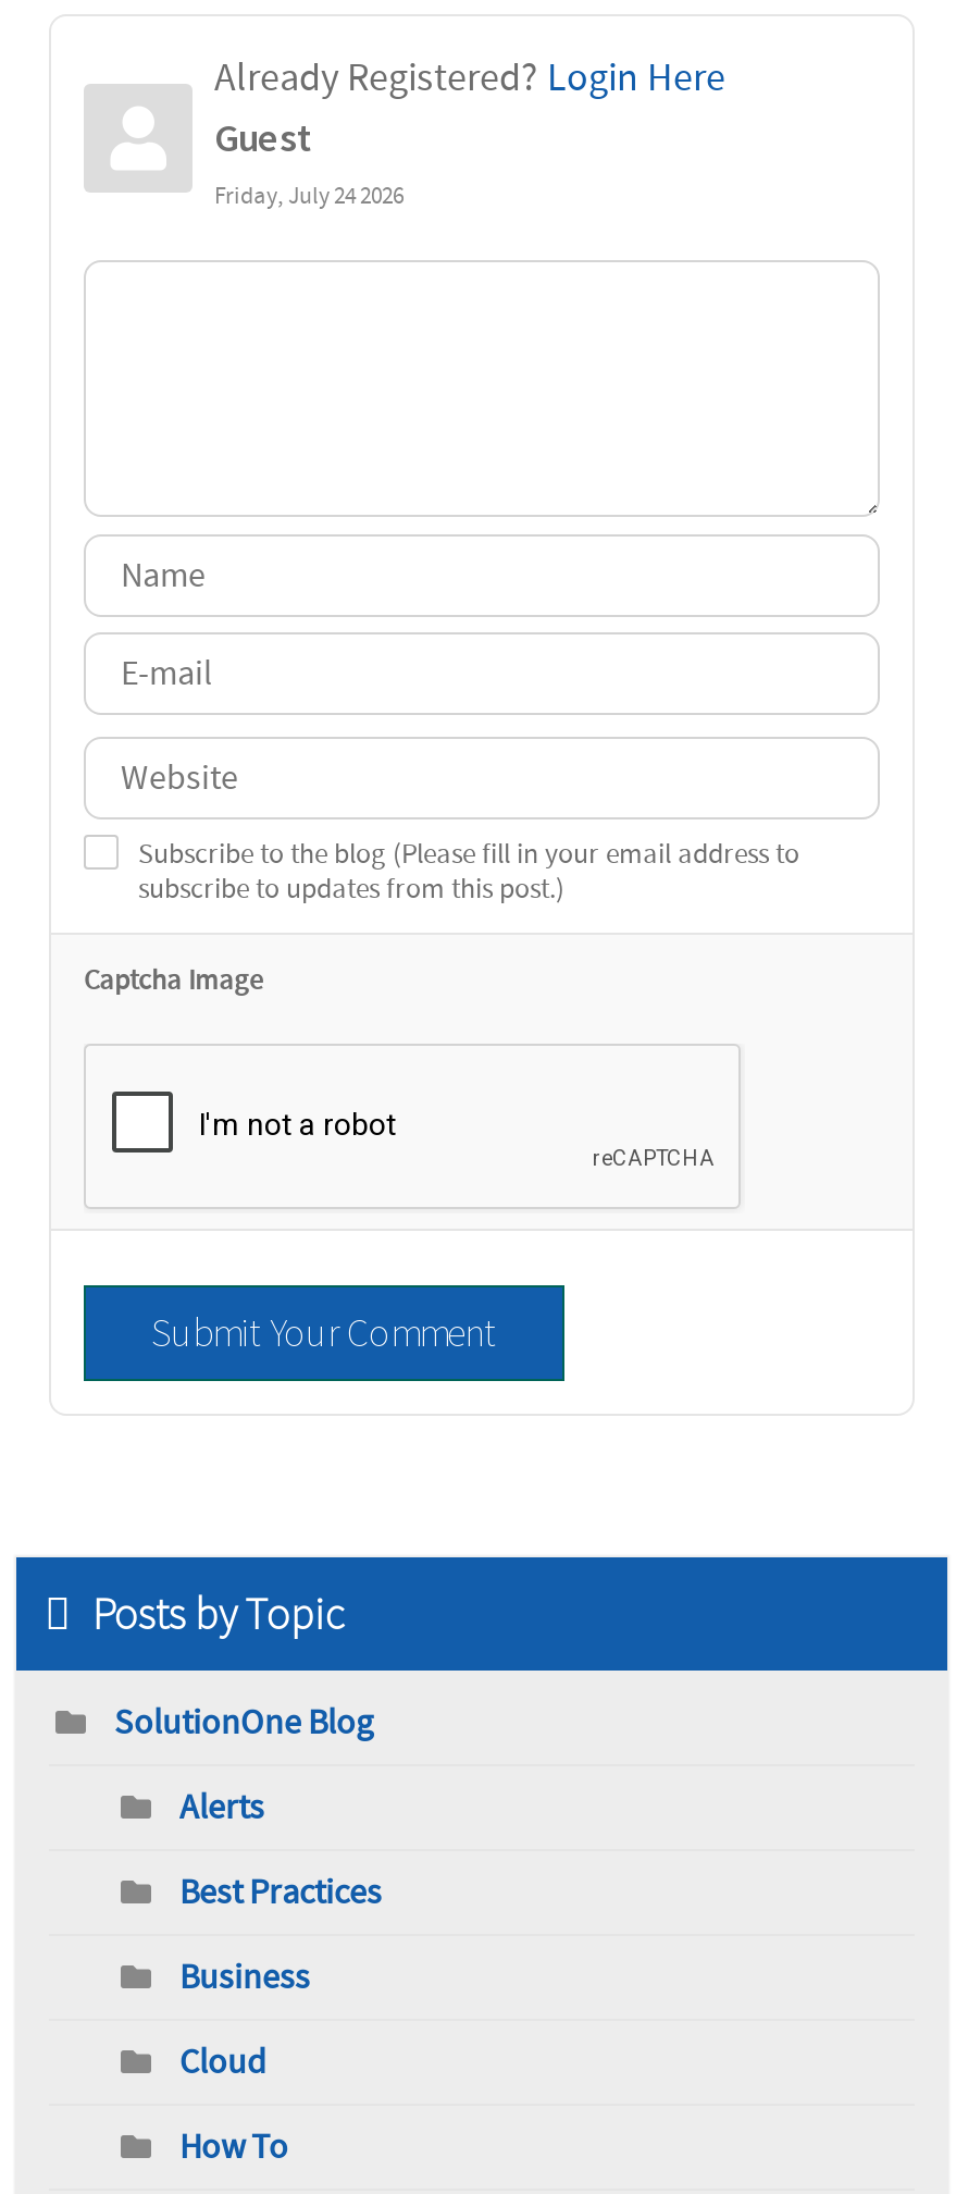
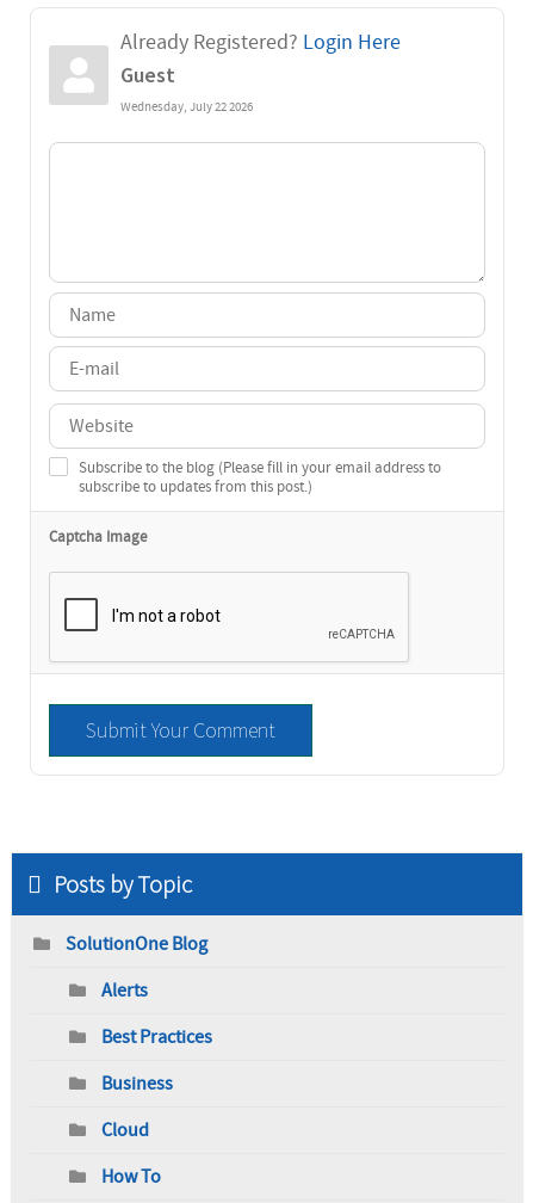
[214,183,403,213] Friday, July 24 2026 -> [120,100,253,116] Wednesday, July 22 2026

